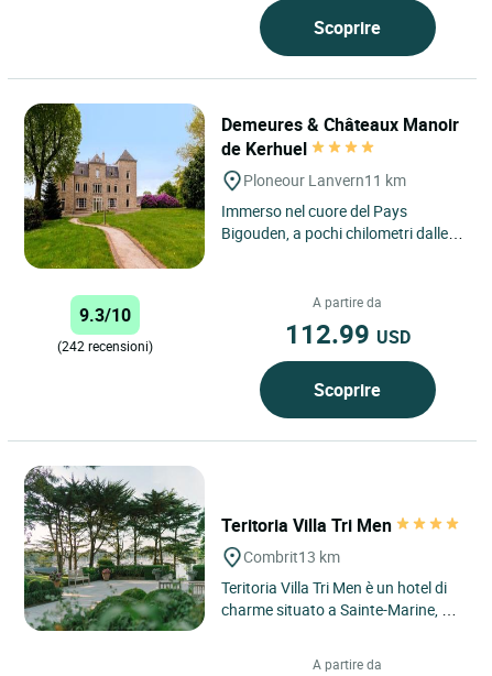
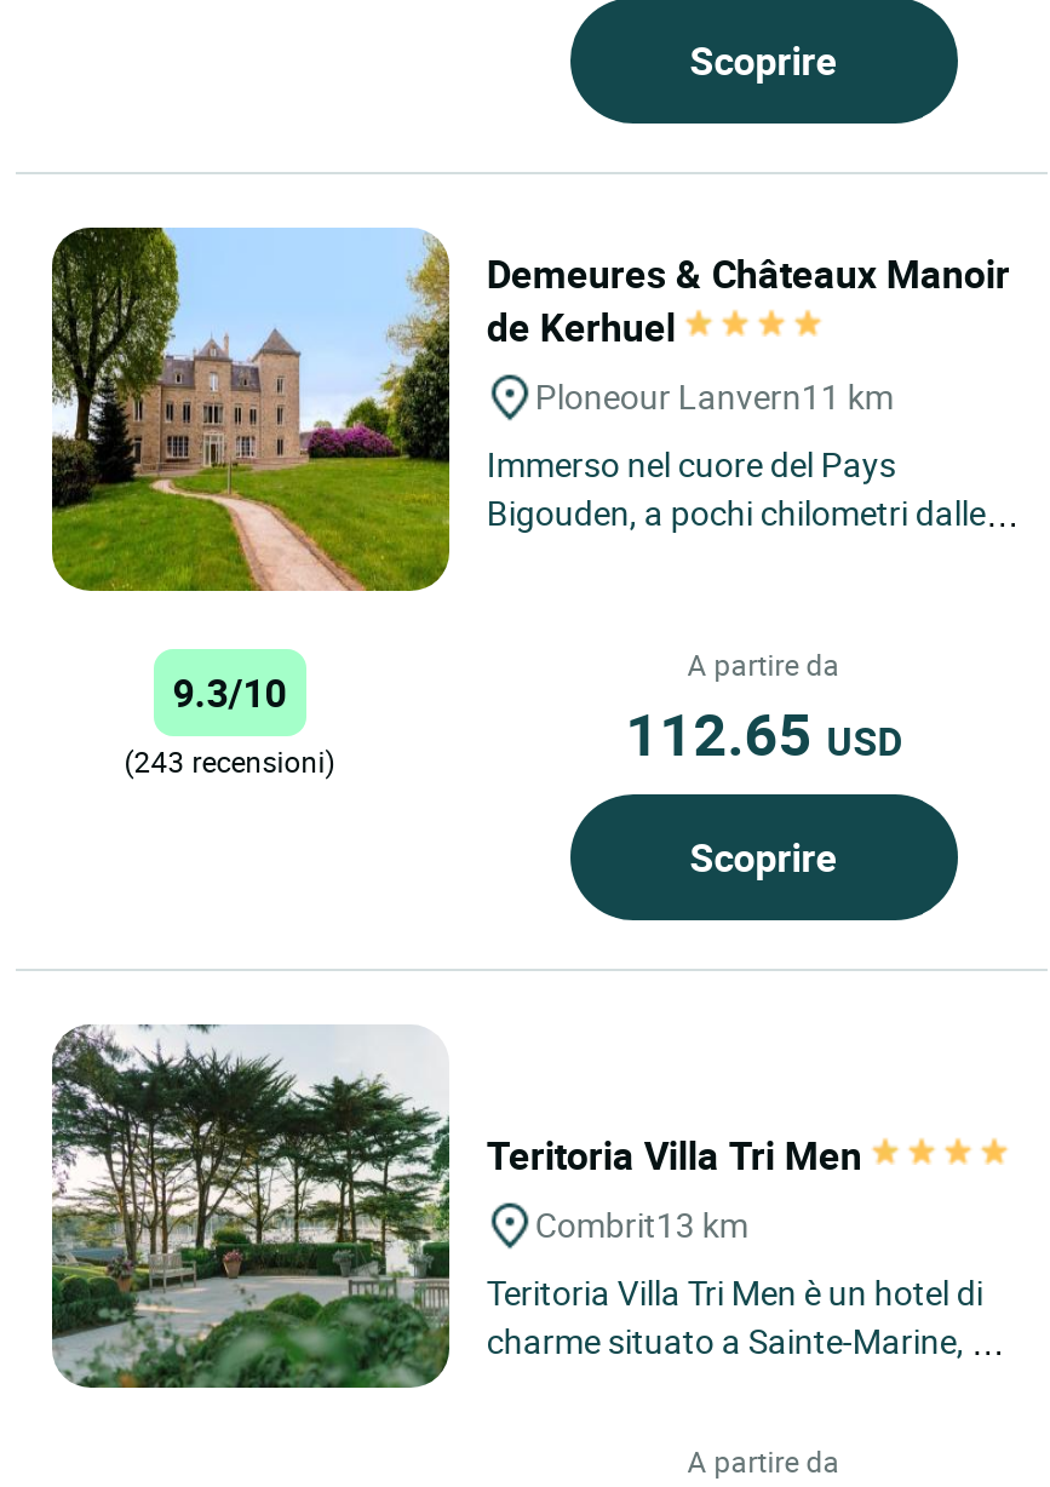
[285,316,410,351] 112.99 USD -> [625,695,902,772] 112.65 USD
[57,337,153,354] (242 recensioni) -> [124,741,335,779] (243 recensioni)

